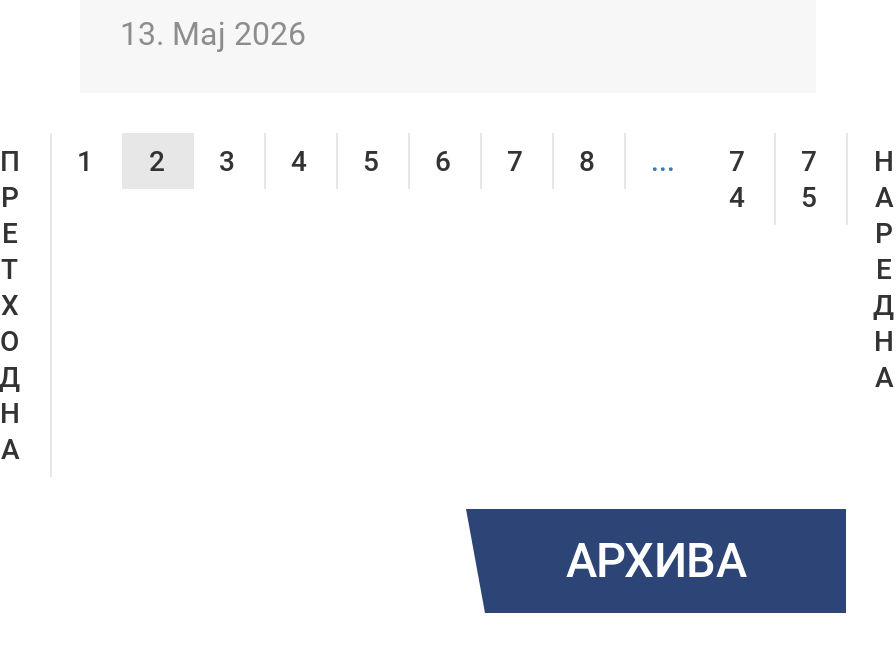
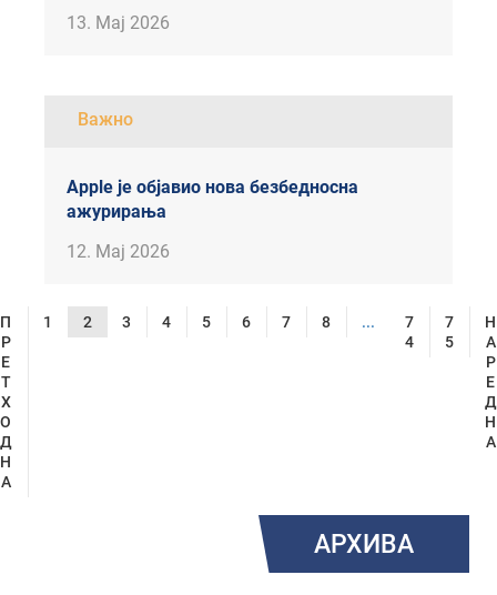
none -> [67,109,358,262] Важно | Apple је објавио нова безбедносна | ажурирања | 12. Мај 2026

